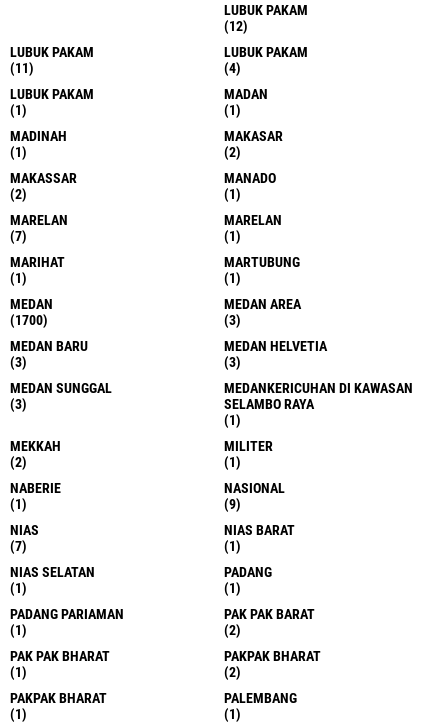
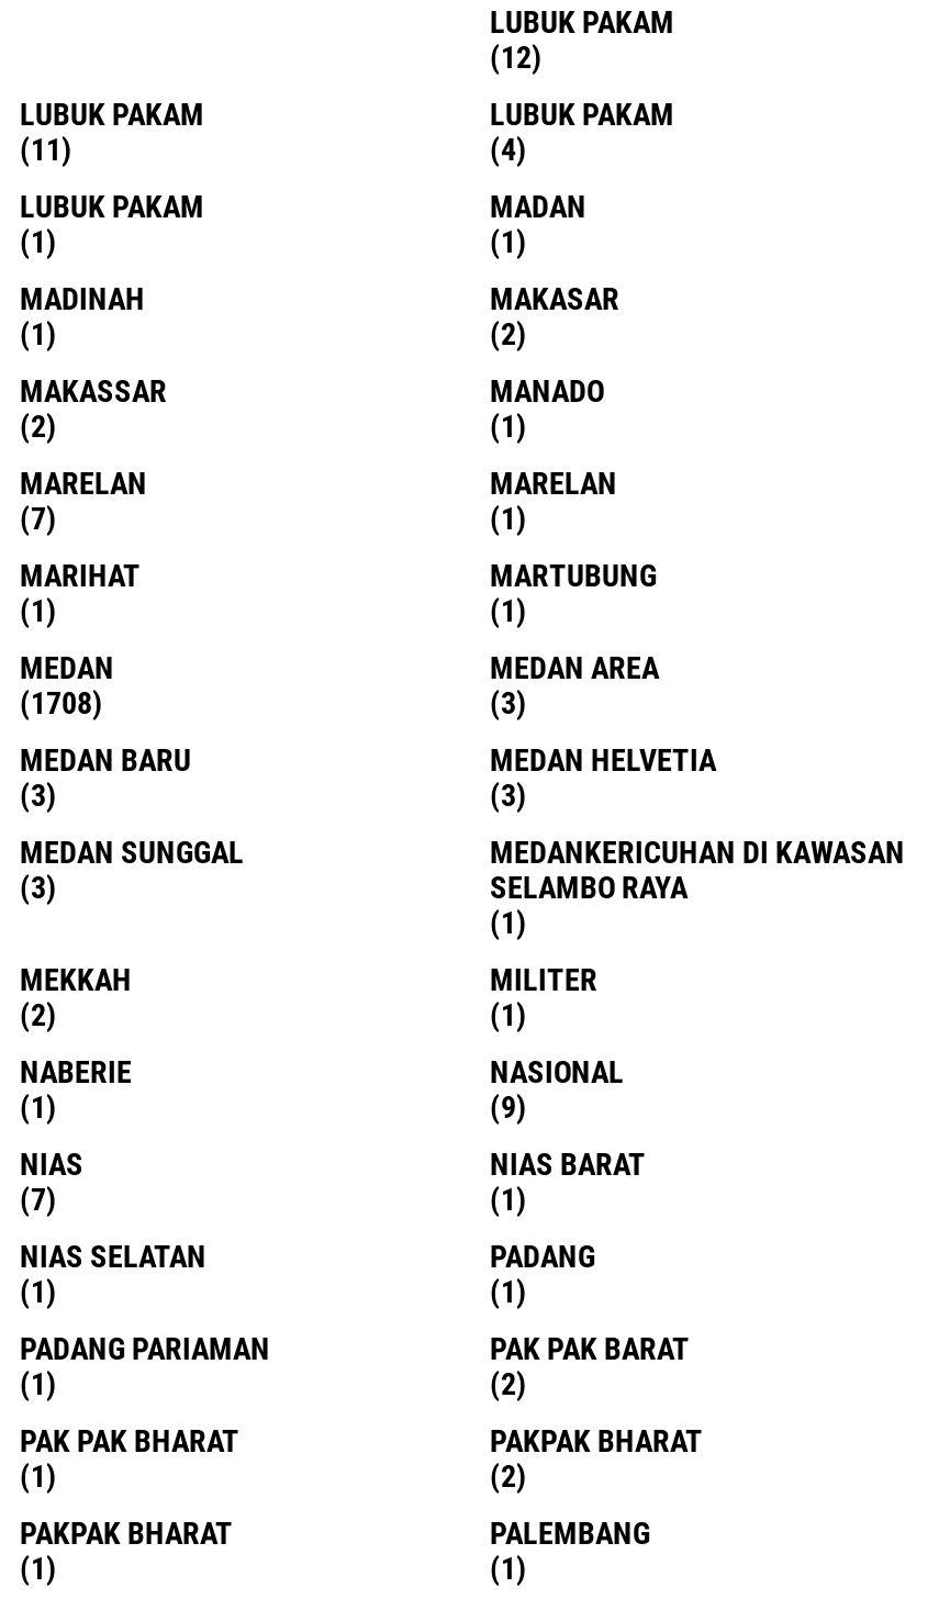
[10,312,48,328] (1700) -> [20,686,103,721] (1708)

